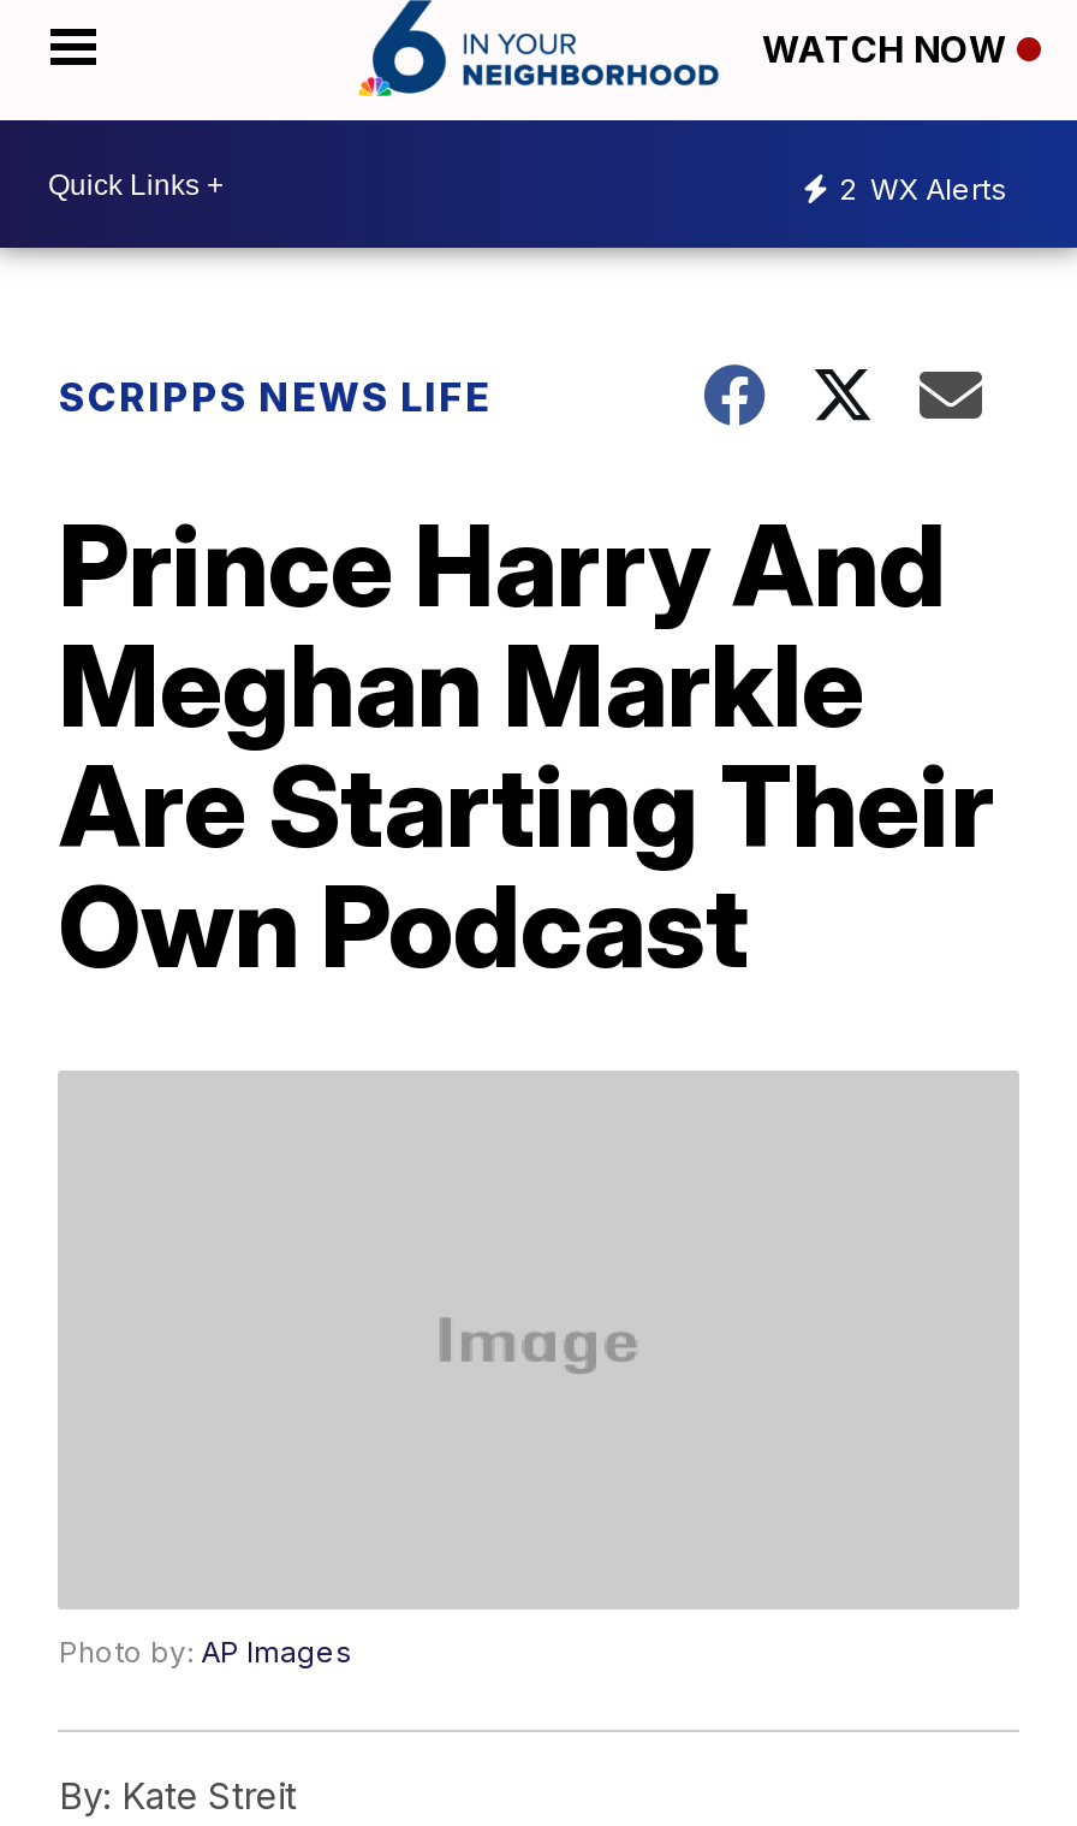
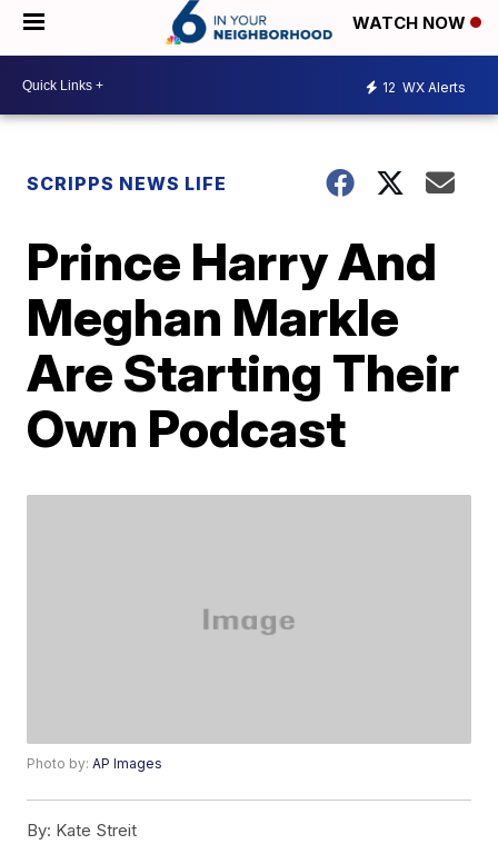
[839,170,1007,206] 2 WX Alerts -> [382,78,466,95] 12 WX Alerts

